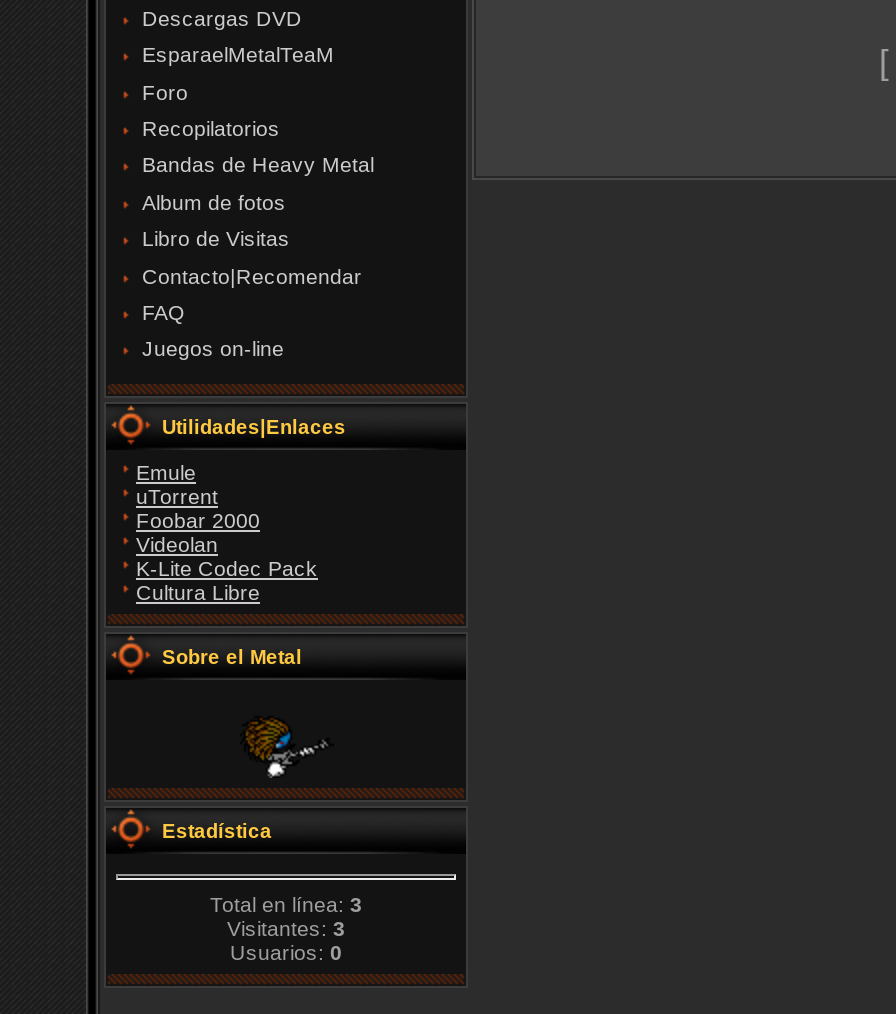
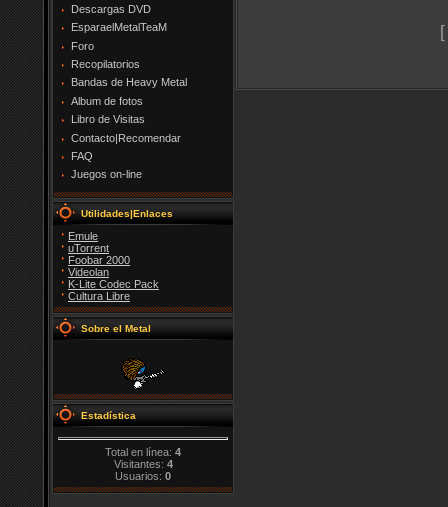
[210,891,362,915] Total en línea: 3 -> [105,446,181,458] Total en línea: 4
[227,915,345,939] Visitantes: 3 -> [113,458,172,470] Visitantes: 4

